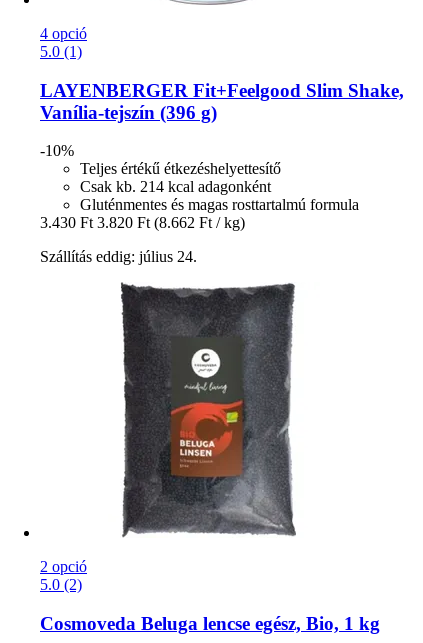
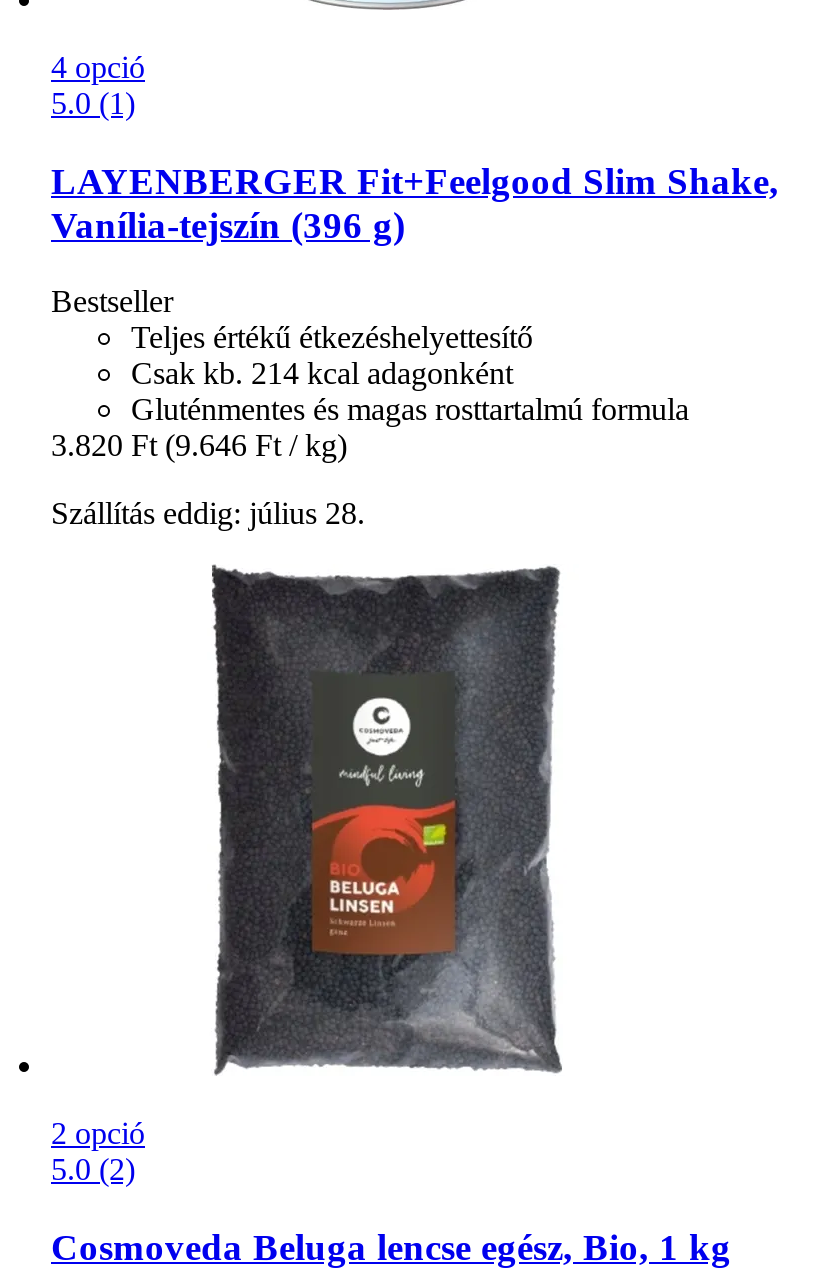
[40,142,74,159] -10% -> [51,285,173,319] Bestseller
[40,214,245,231] 3.430 Ft 3.820 Ft (8.662 Ft / kg) -> [51,429,347,463] 3.820 Ft (9.646 Ft / kg)
[40,248,197,265] Szállítás eddig: július 24. -> [51,497,365,531] Szállítás eddig: július 28.

